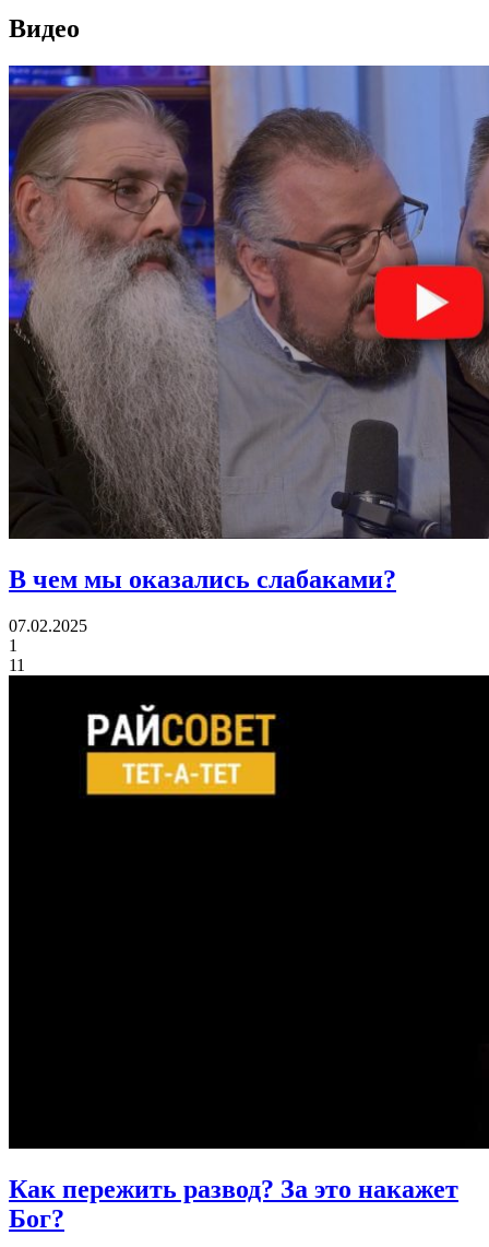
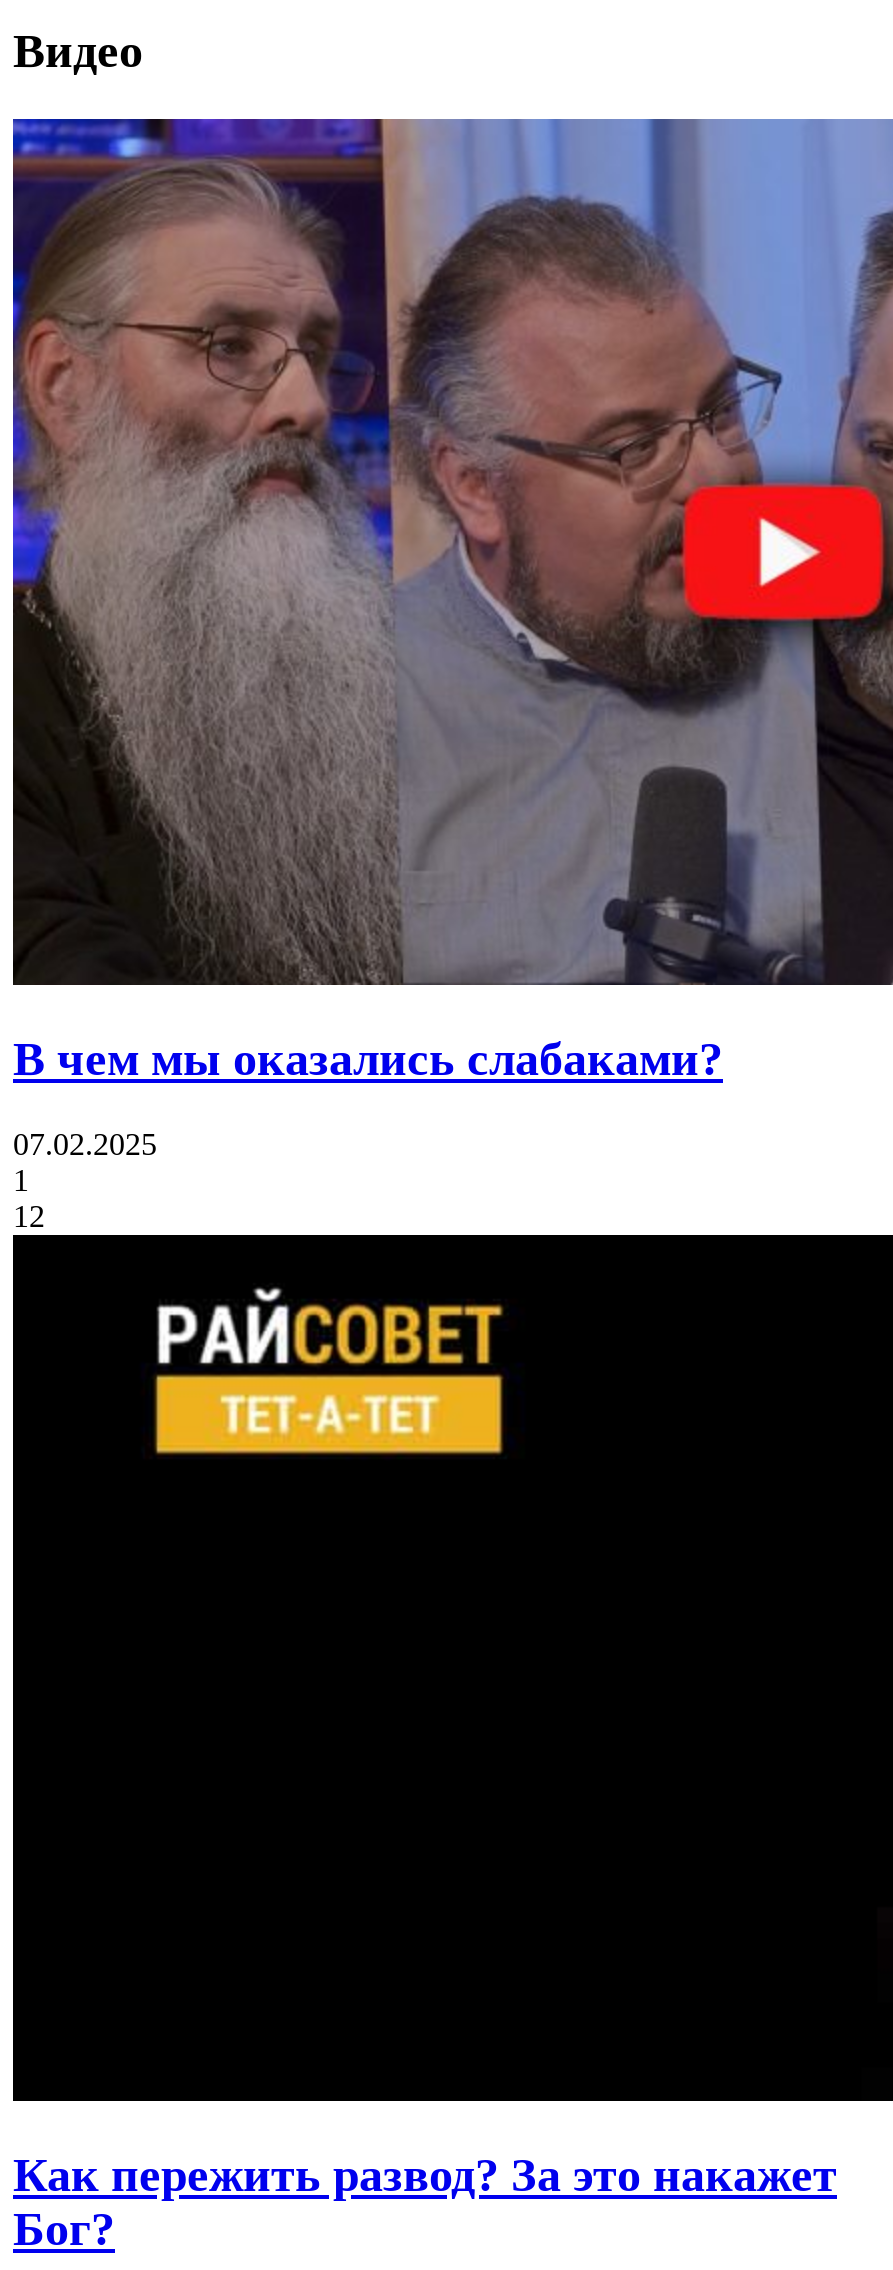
[9,655,25,674] 11 -> [13,1198,45,1232] 12

